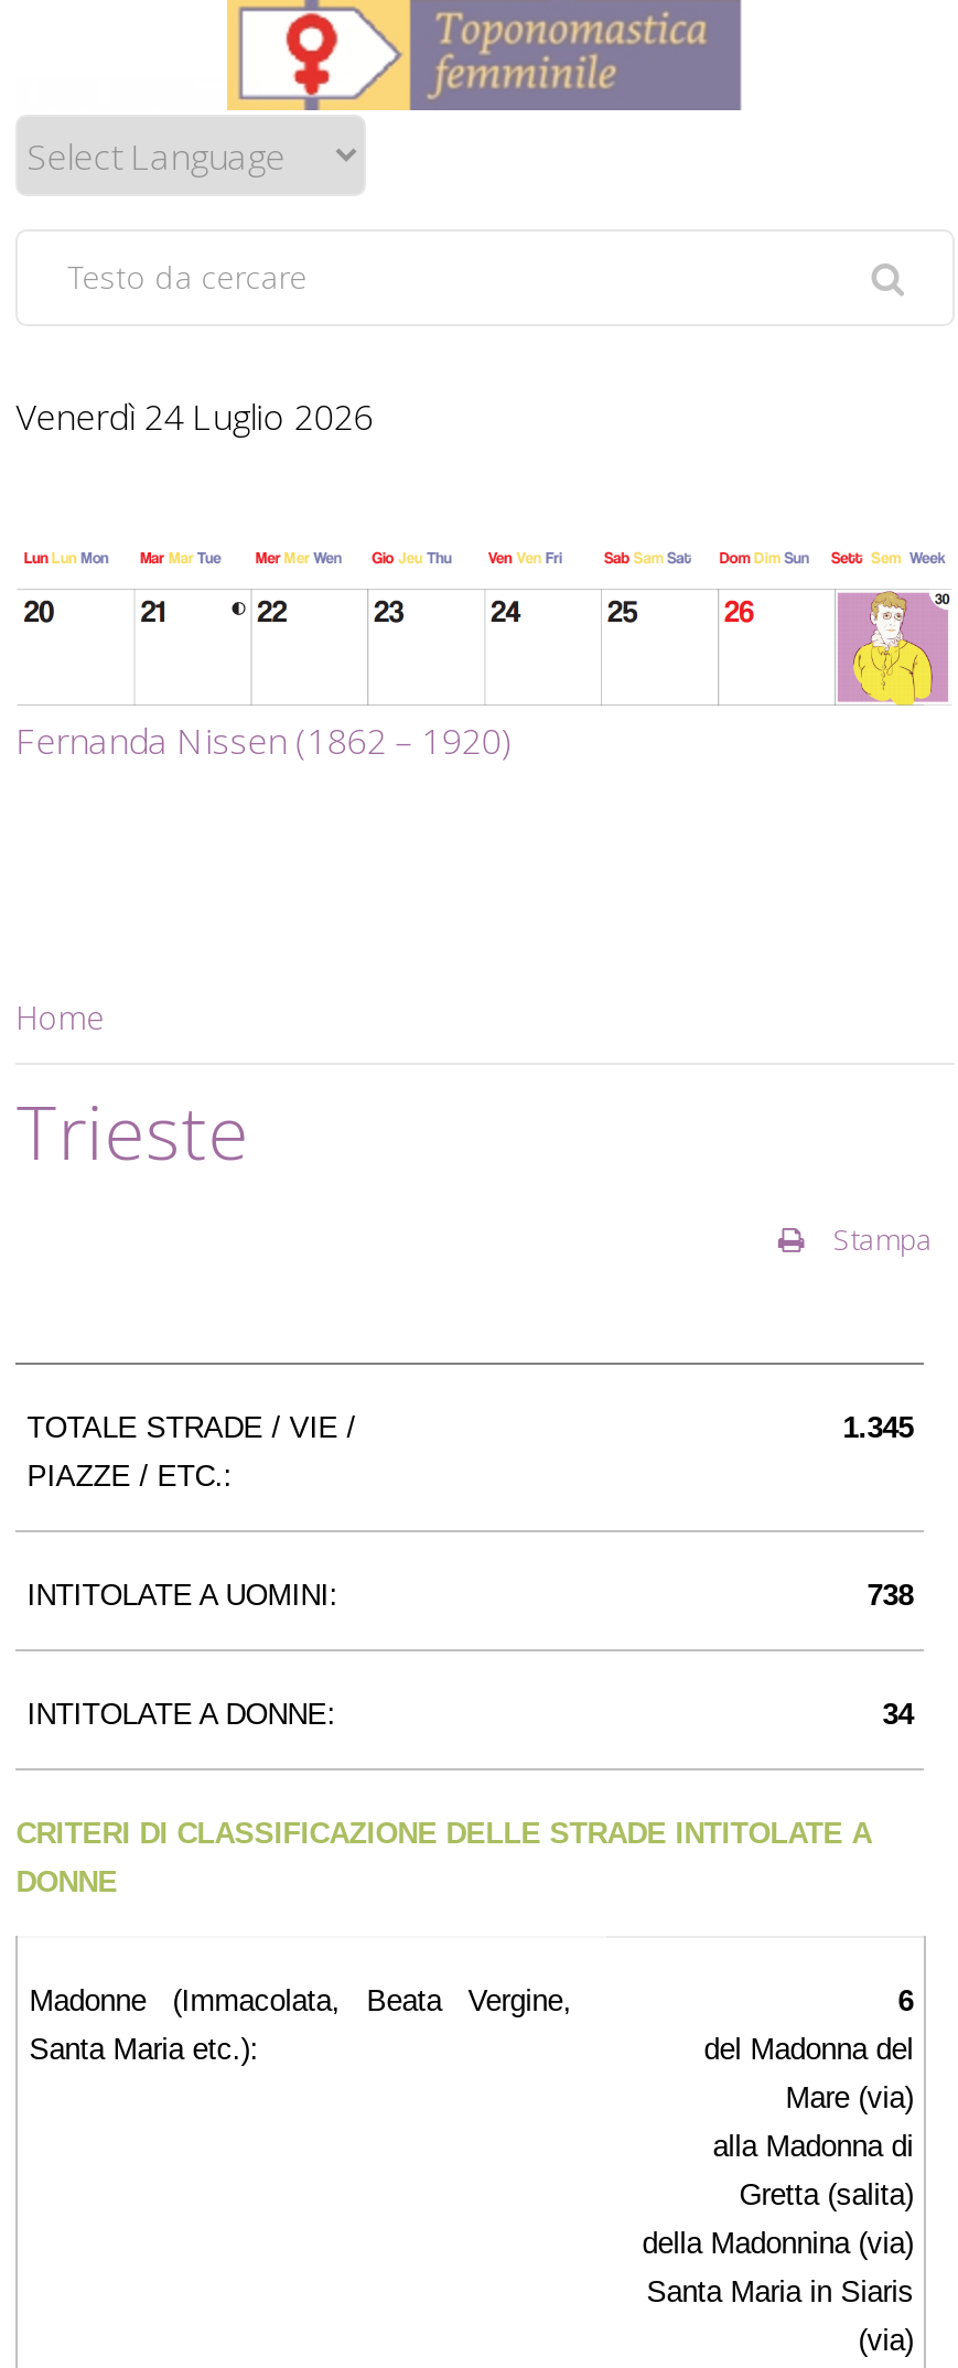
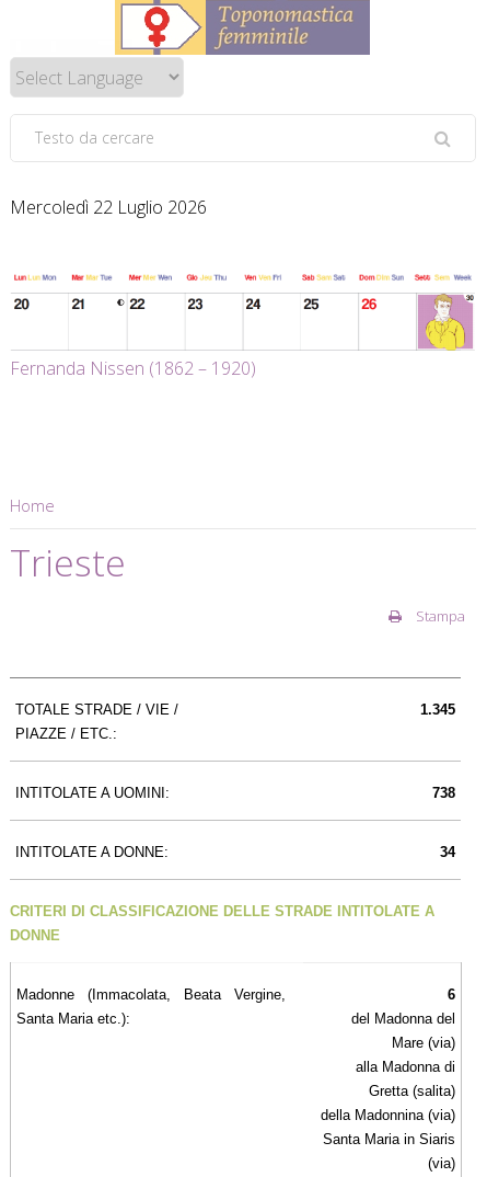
[16,392,373,441] Venerdì 24 Luglio 2026 -> [10,195,207,219] Mercoledì 22 Luglio 2026

